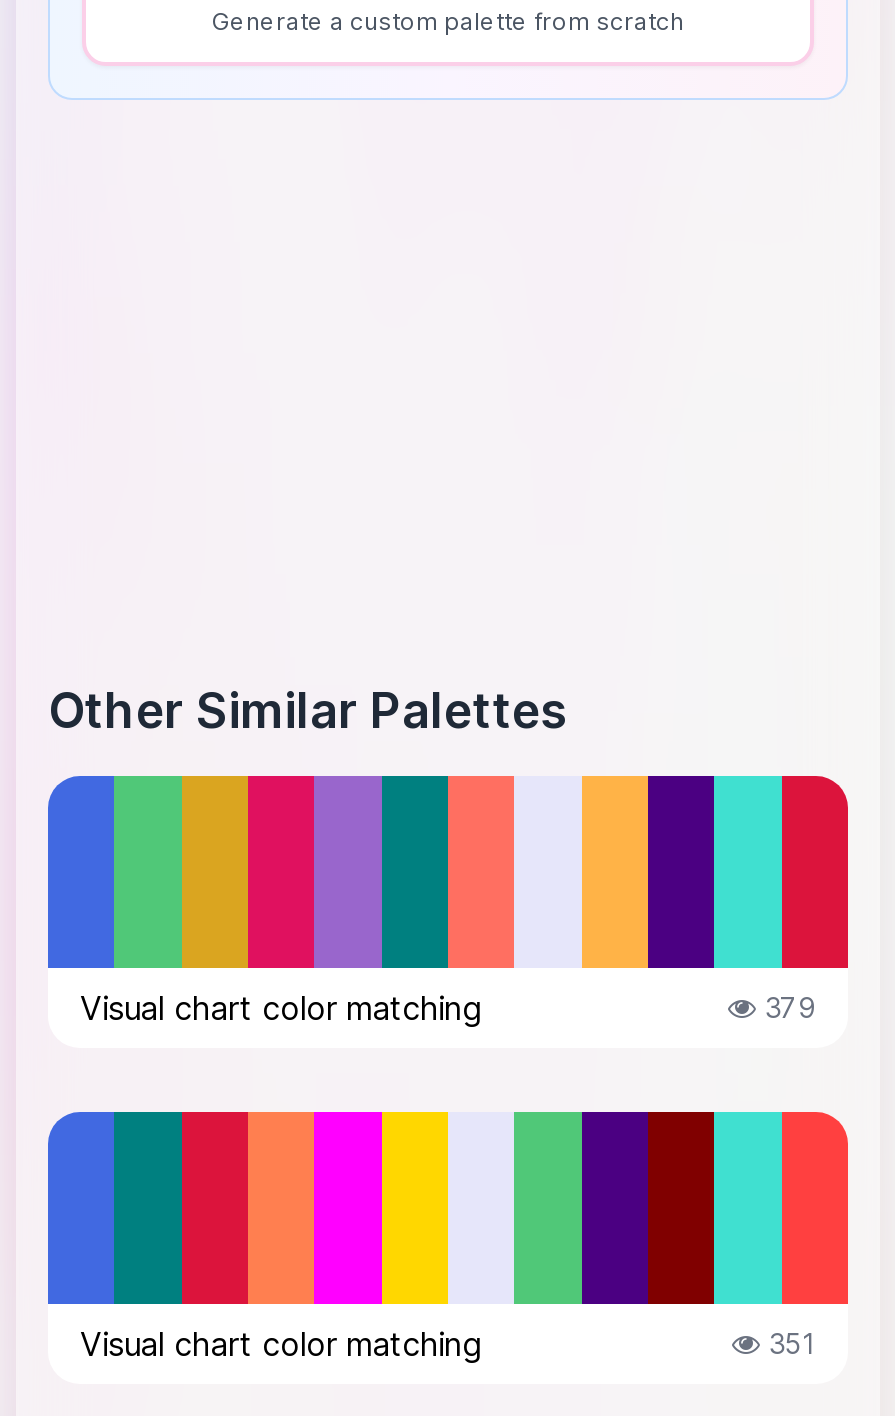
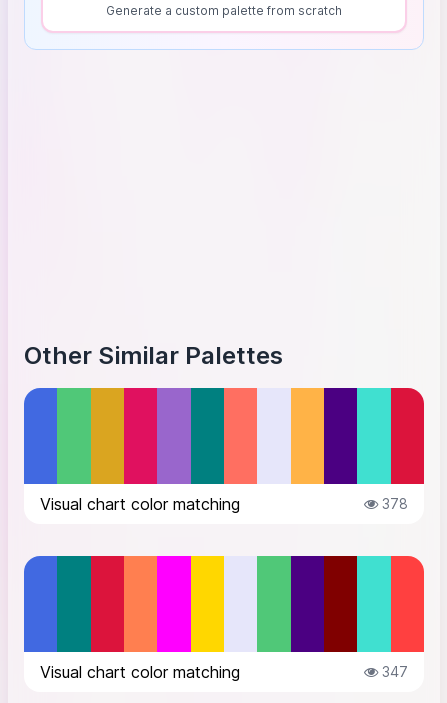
[764,991,816,1025] 379 -> [382,495,408,512] 378
[768,1327,816,1361] 351 -> [382,663,408,680] 347

